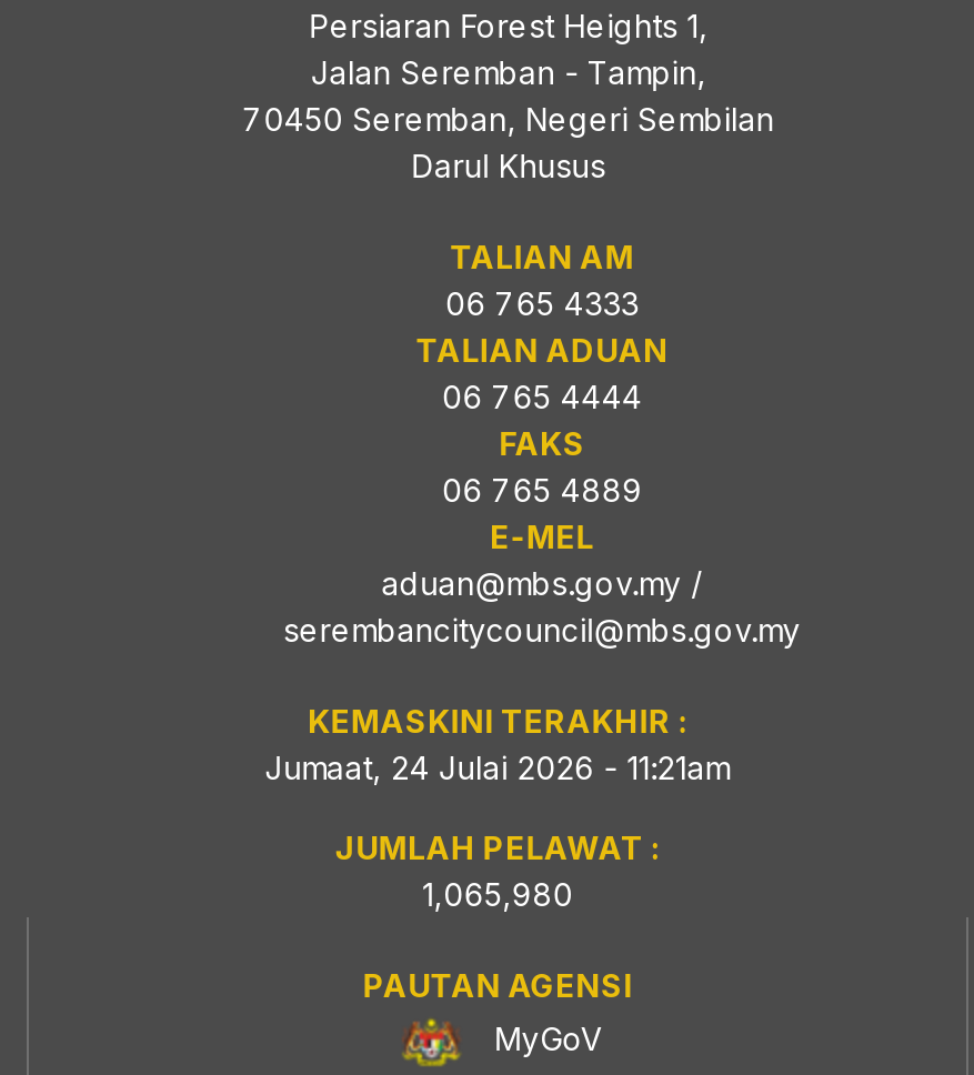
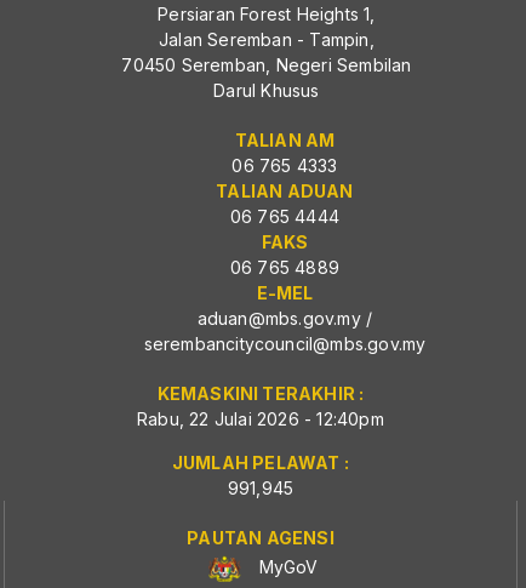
[265,748,730,785] Jumaat, 24 Julai 2026 - 11:21am -> [137,408,384,429] Rabu, 22 Julai 2026 - 12:40pm
[422,874,573,912] 1,065,980 -> [228,477,294,498] 991,945

